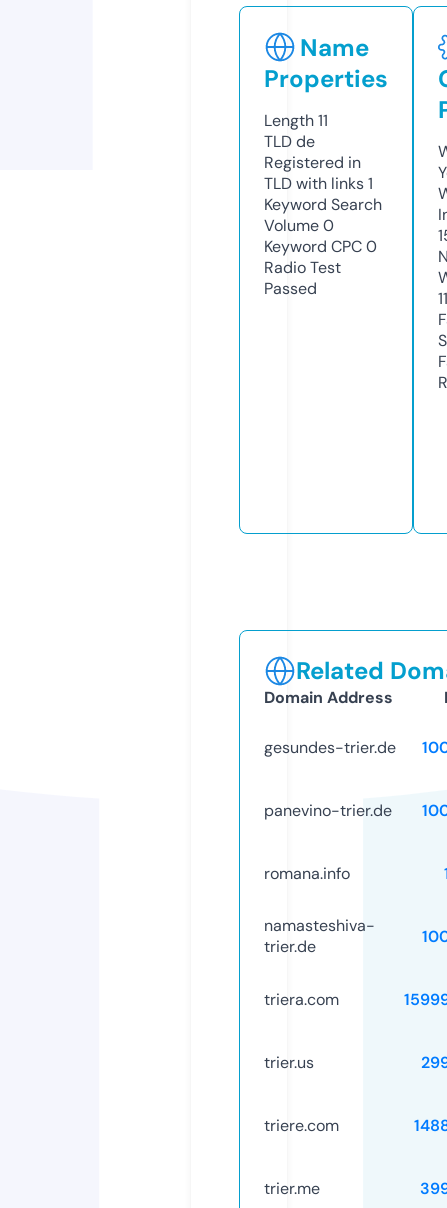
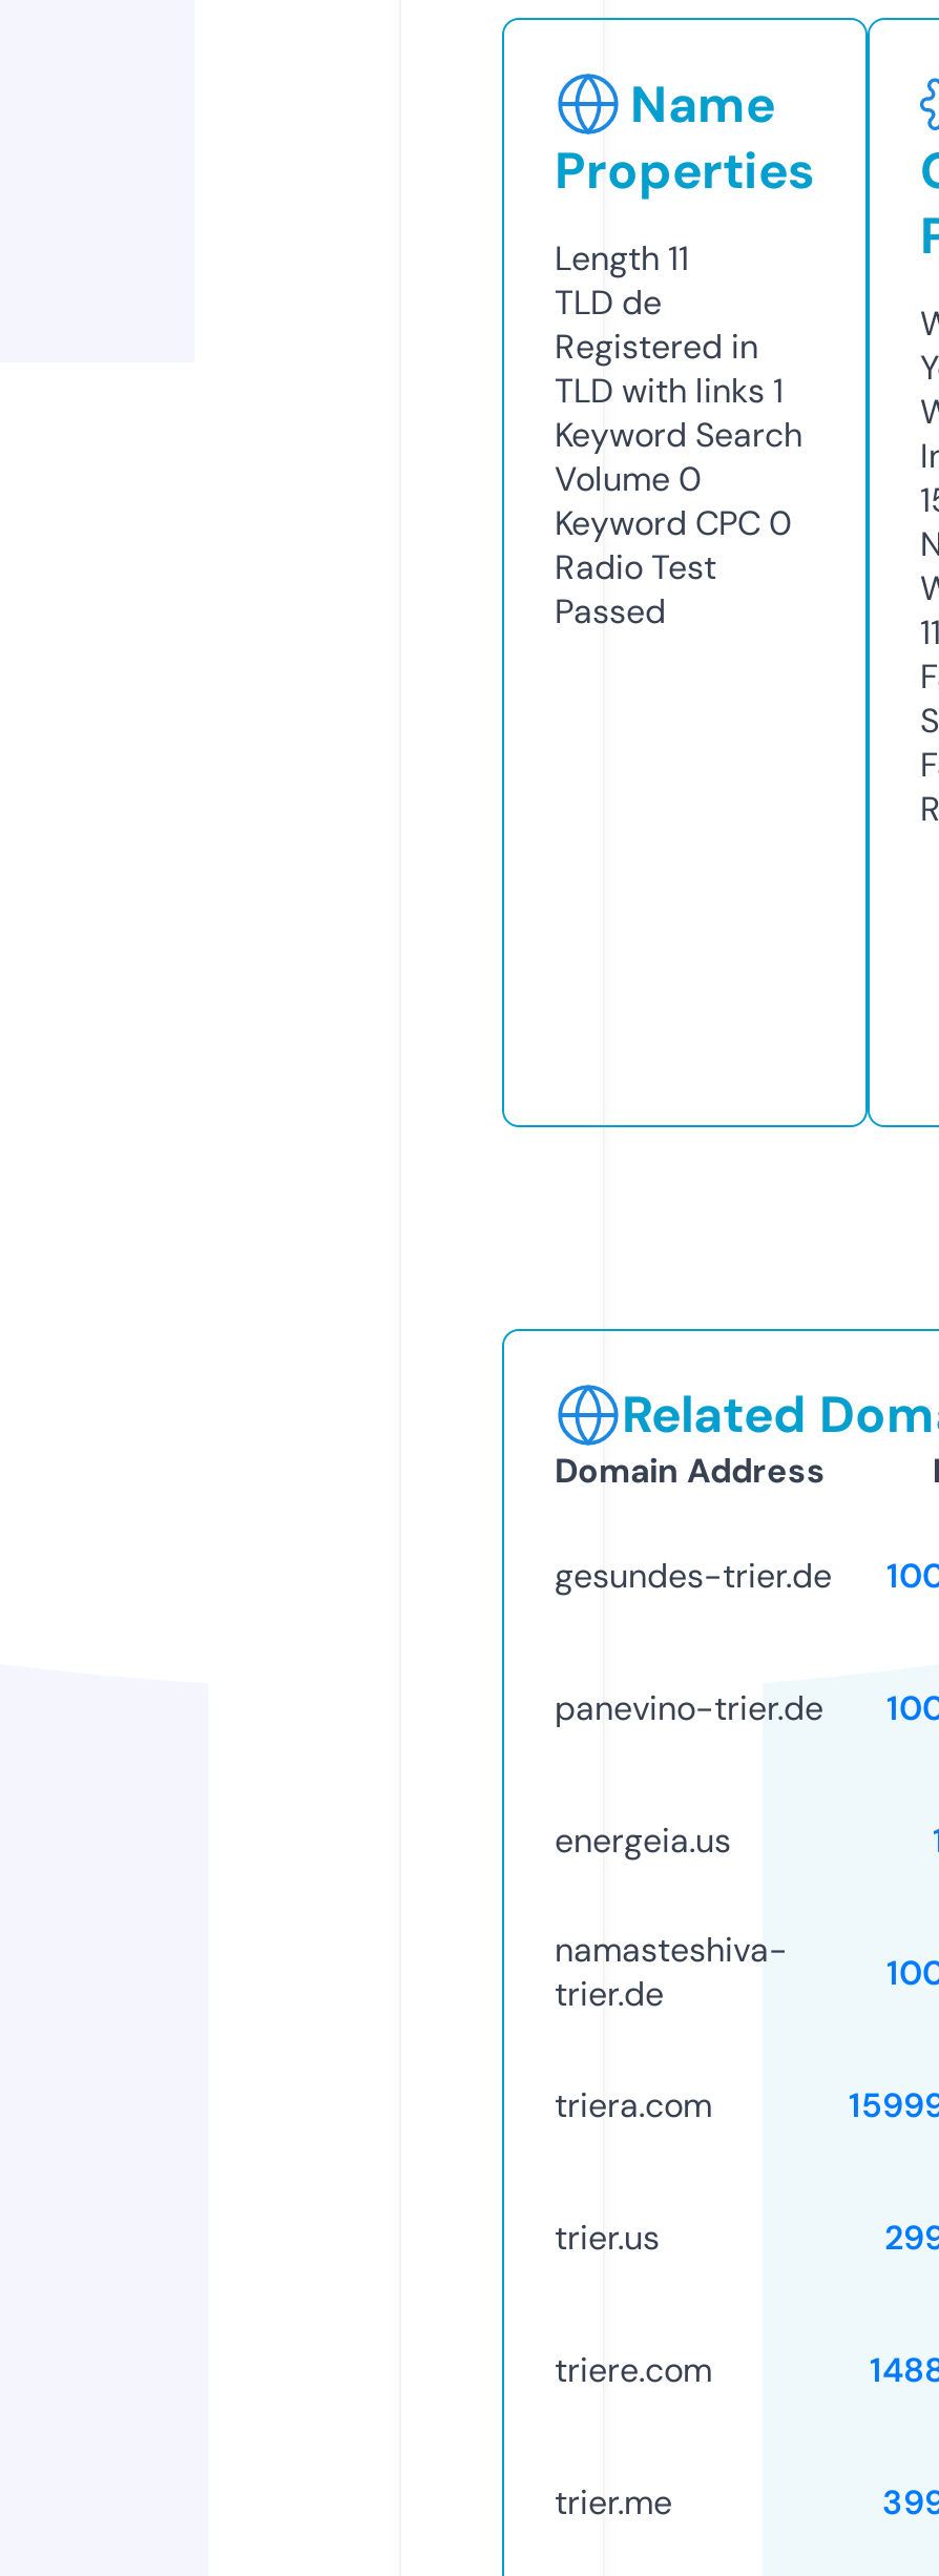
[264,863,350,884] romana.info -> [555,1818,731,1862] energeia.us

